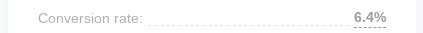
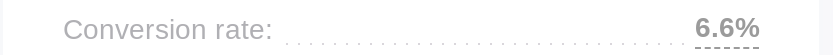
[354,9,386,25] 6.4% -> [695,11,759,43] 6.6%

